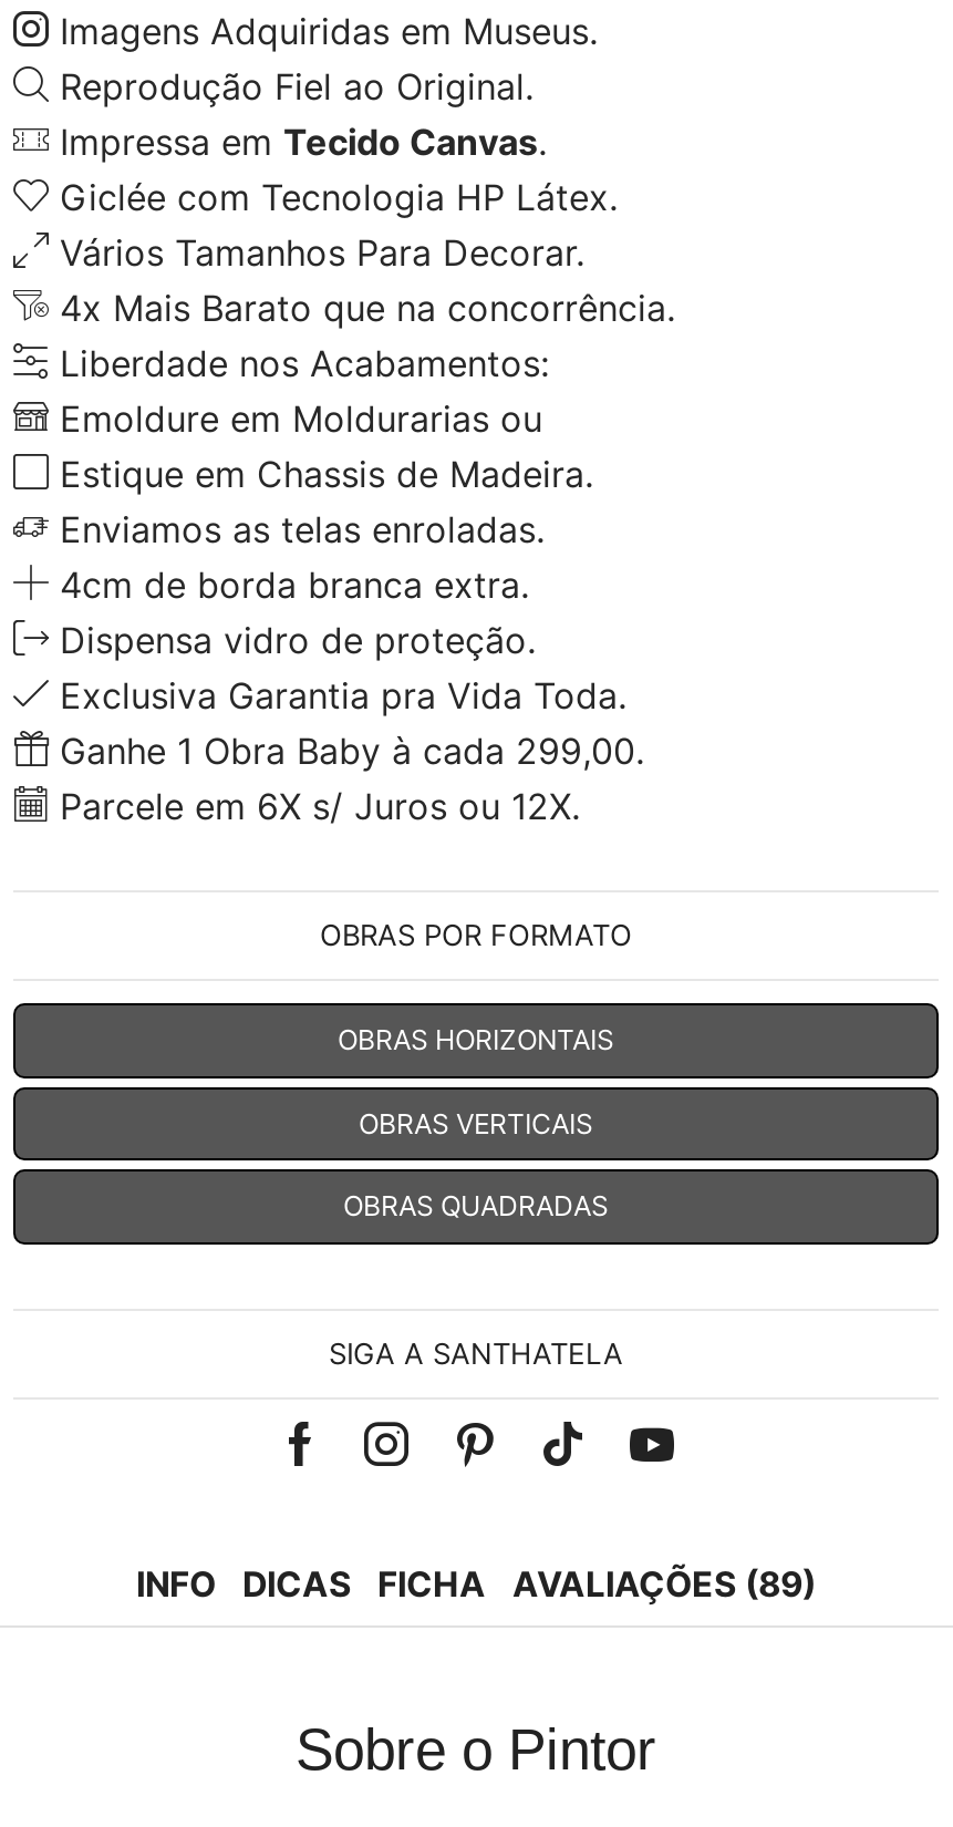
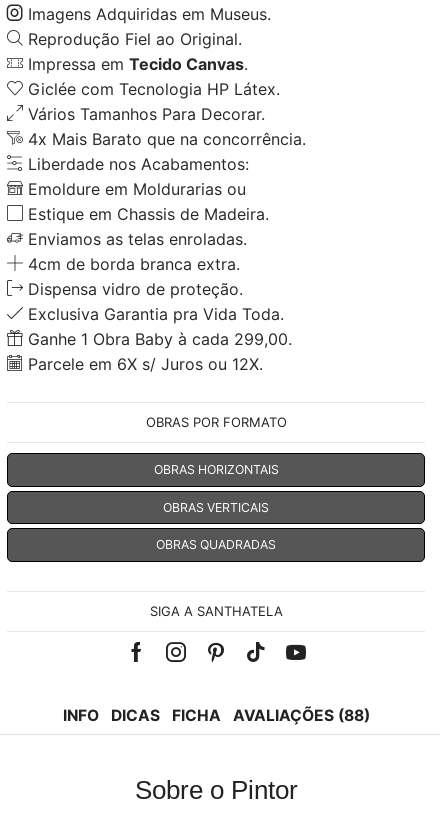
[136,1565,816,1607] INFO DICAS FICHA AVALIAÇÕES (89) -> [62,706,369,725] INFO DICAS FICHA AVALIAÇÕES (88)

